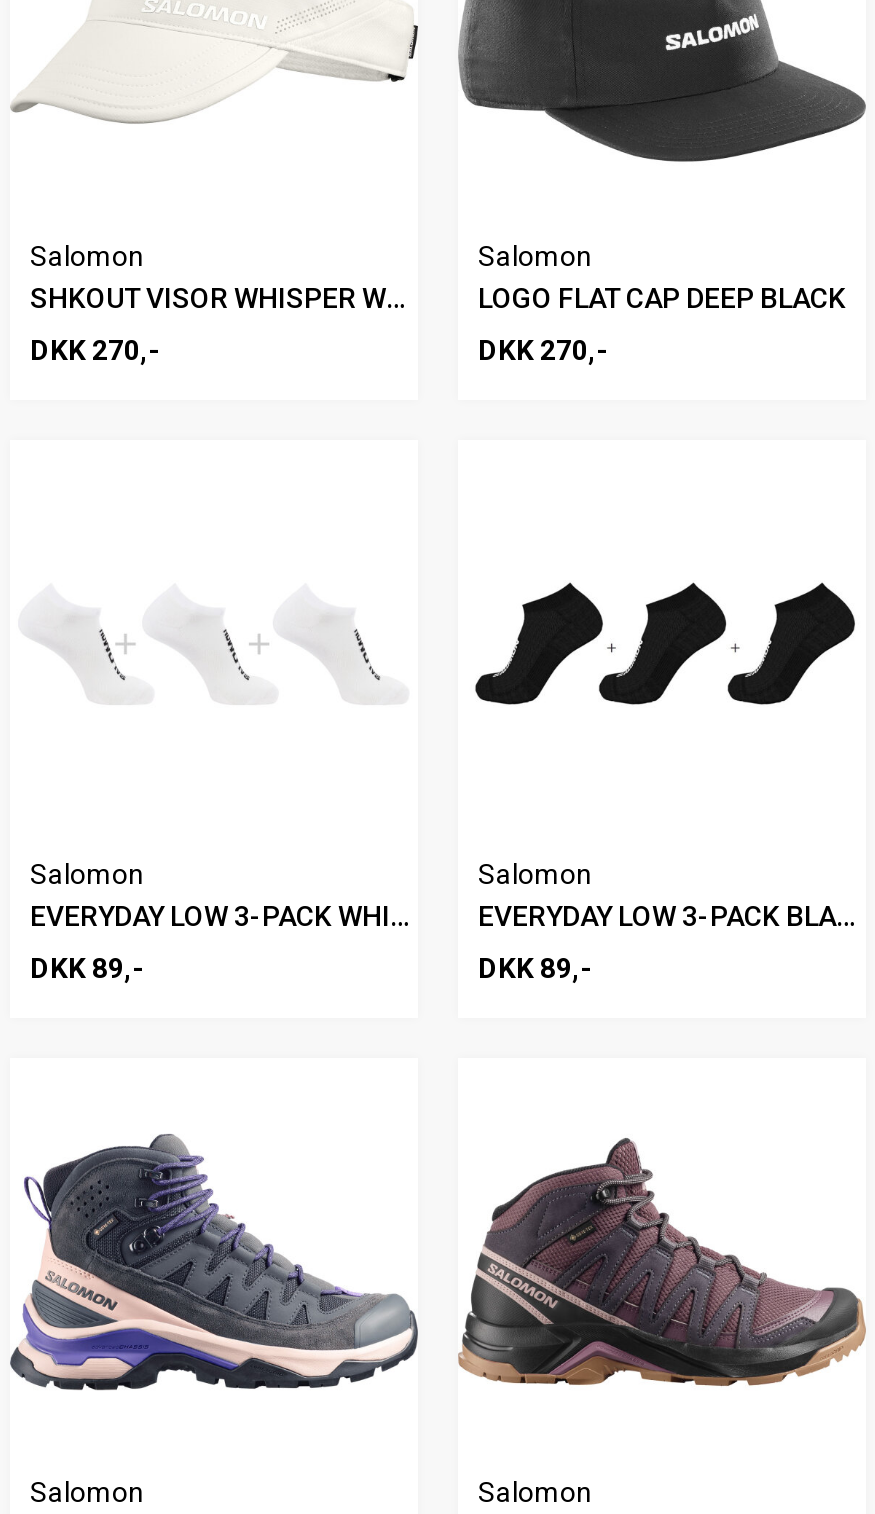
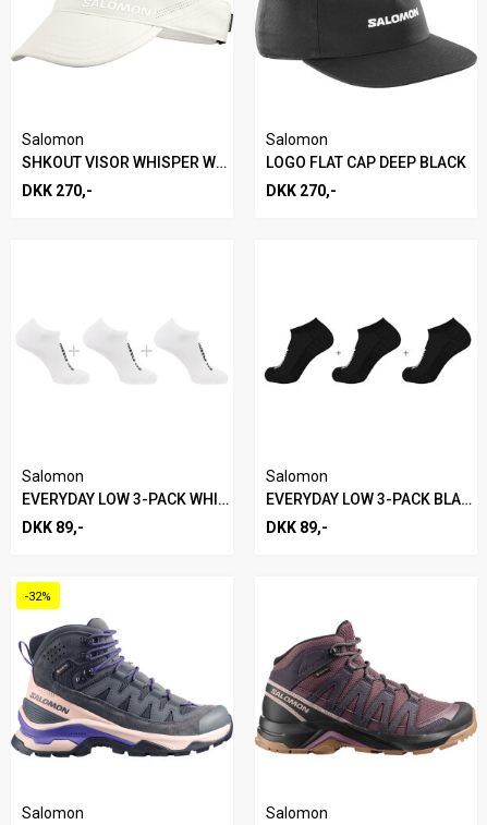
none -> [25,589,51,603] -32%

